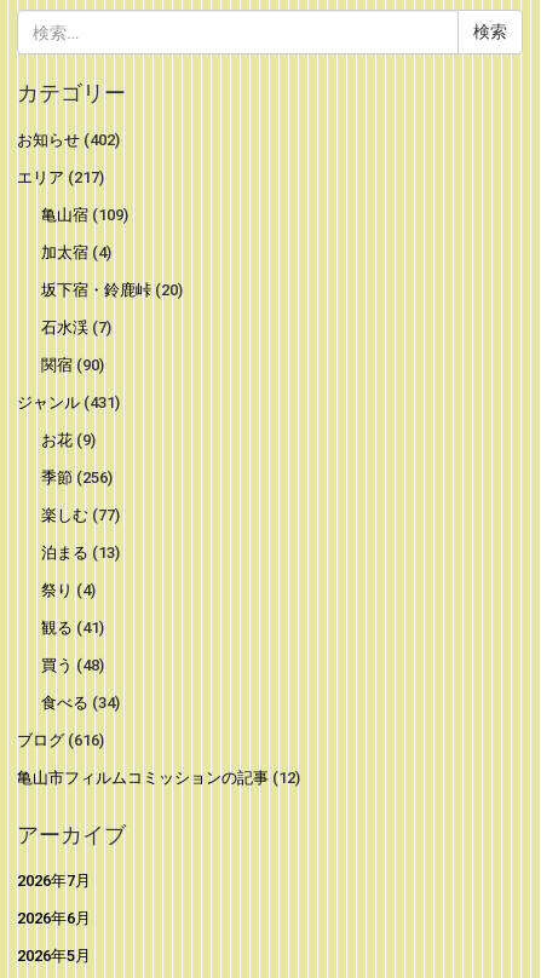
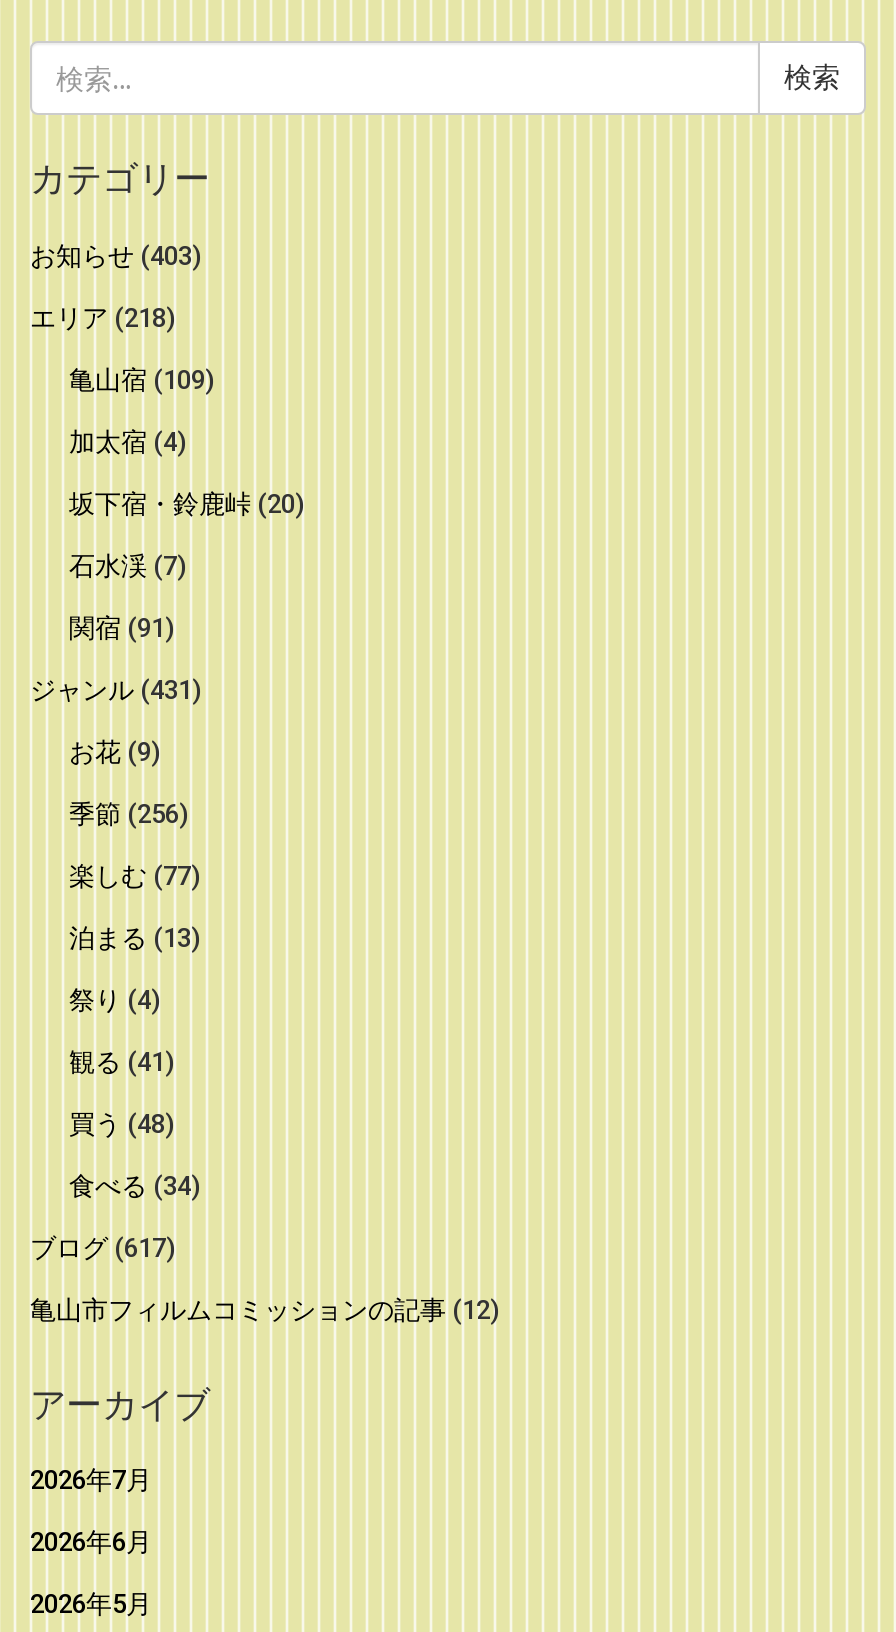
[17,130,120,148] お知らせ(402) -> [30,240,200,270] お知らせ(403)
[17,168,104,186] エリア(217) -> [30,302,174,332] エリア(218)
[41,355,103,373] 関宿(90) -> [69,612,173,642] 関宿(91)
[17,730,104,749] ブログ(616) -> [30,1232,174,1262] ブログ(617)

